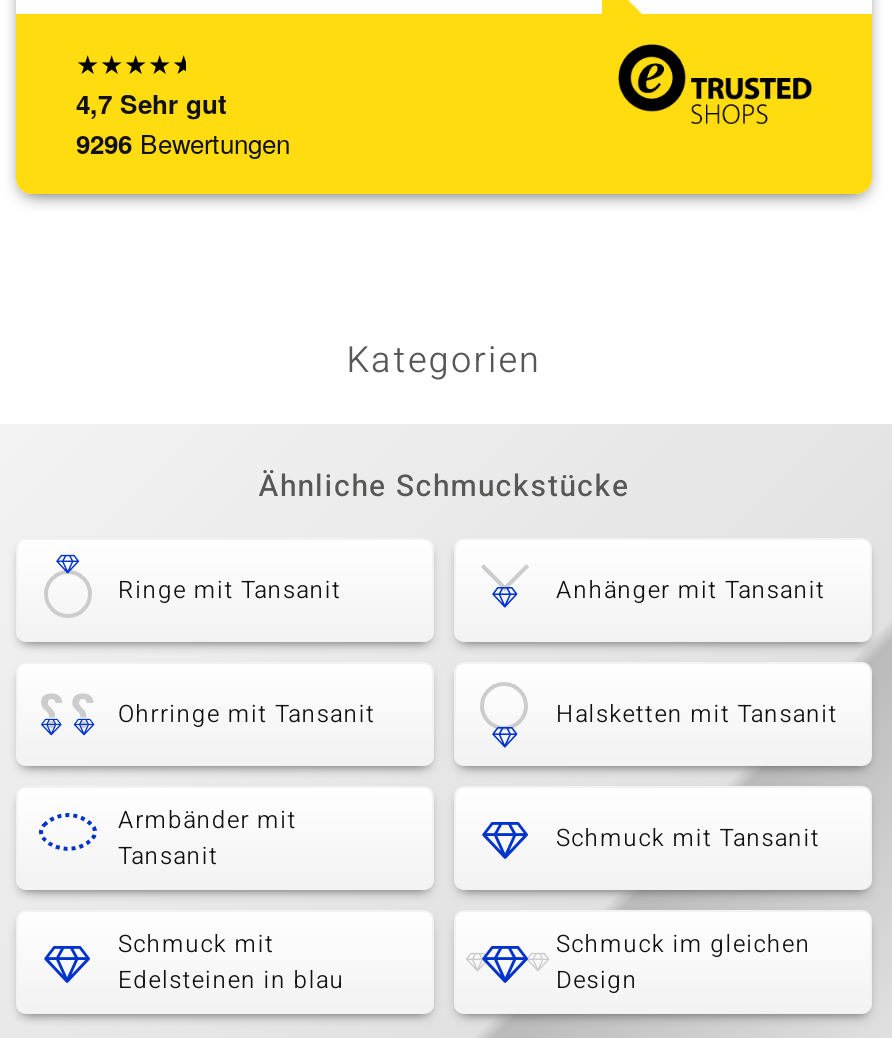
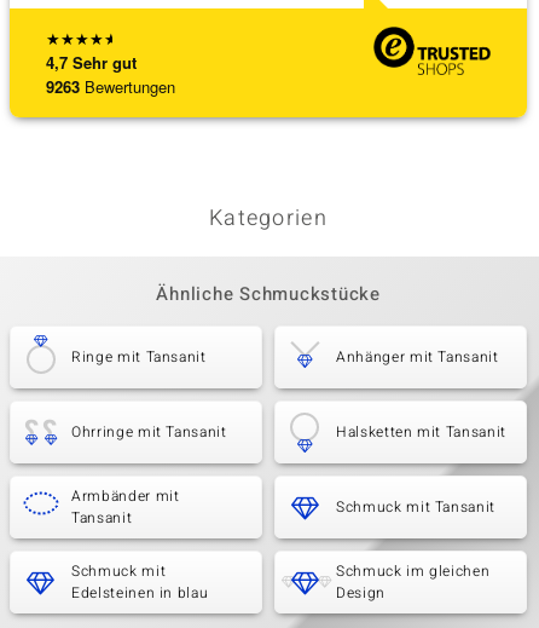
[76,124,290,162] 9296 Bewertungen -> [46,75,175,98] 9263 Bewertungen

